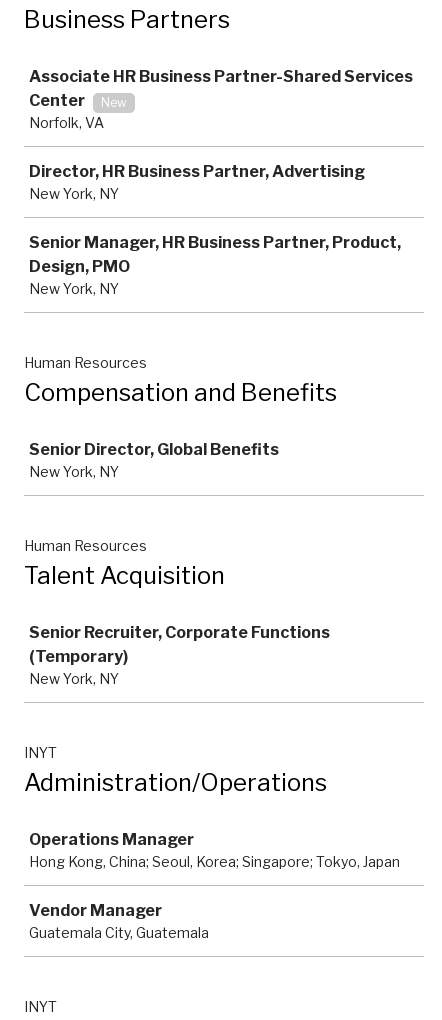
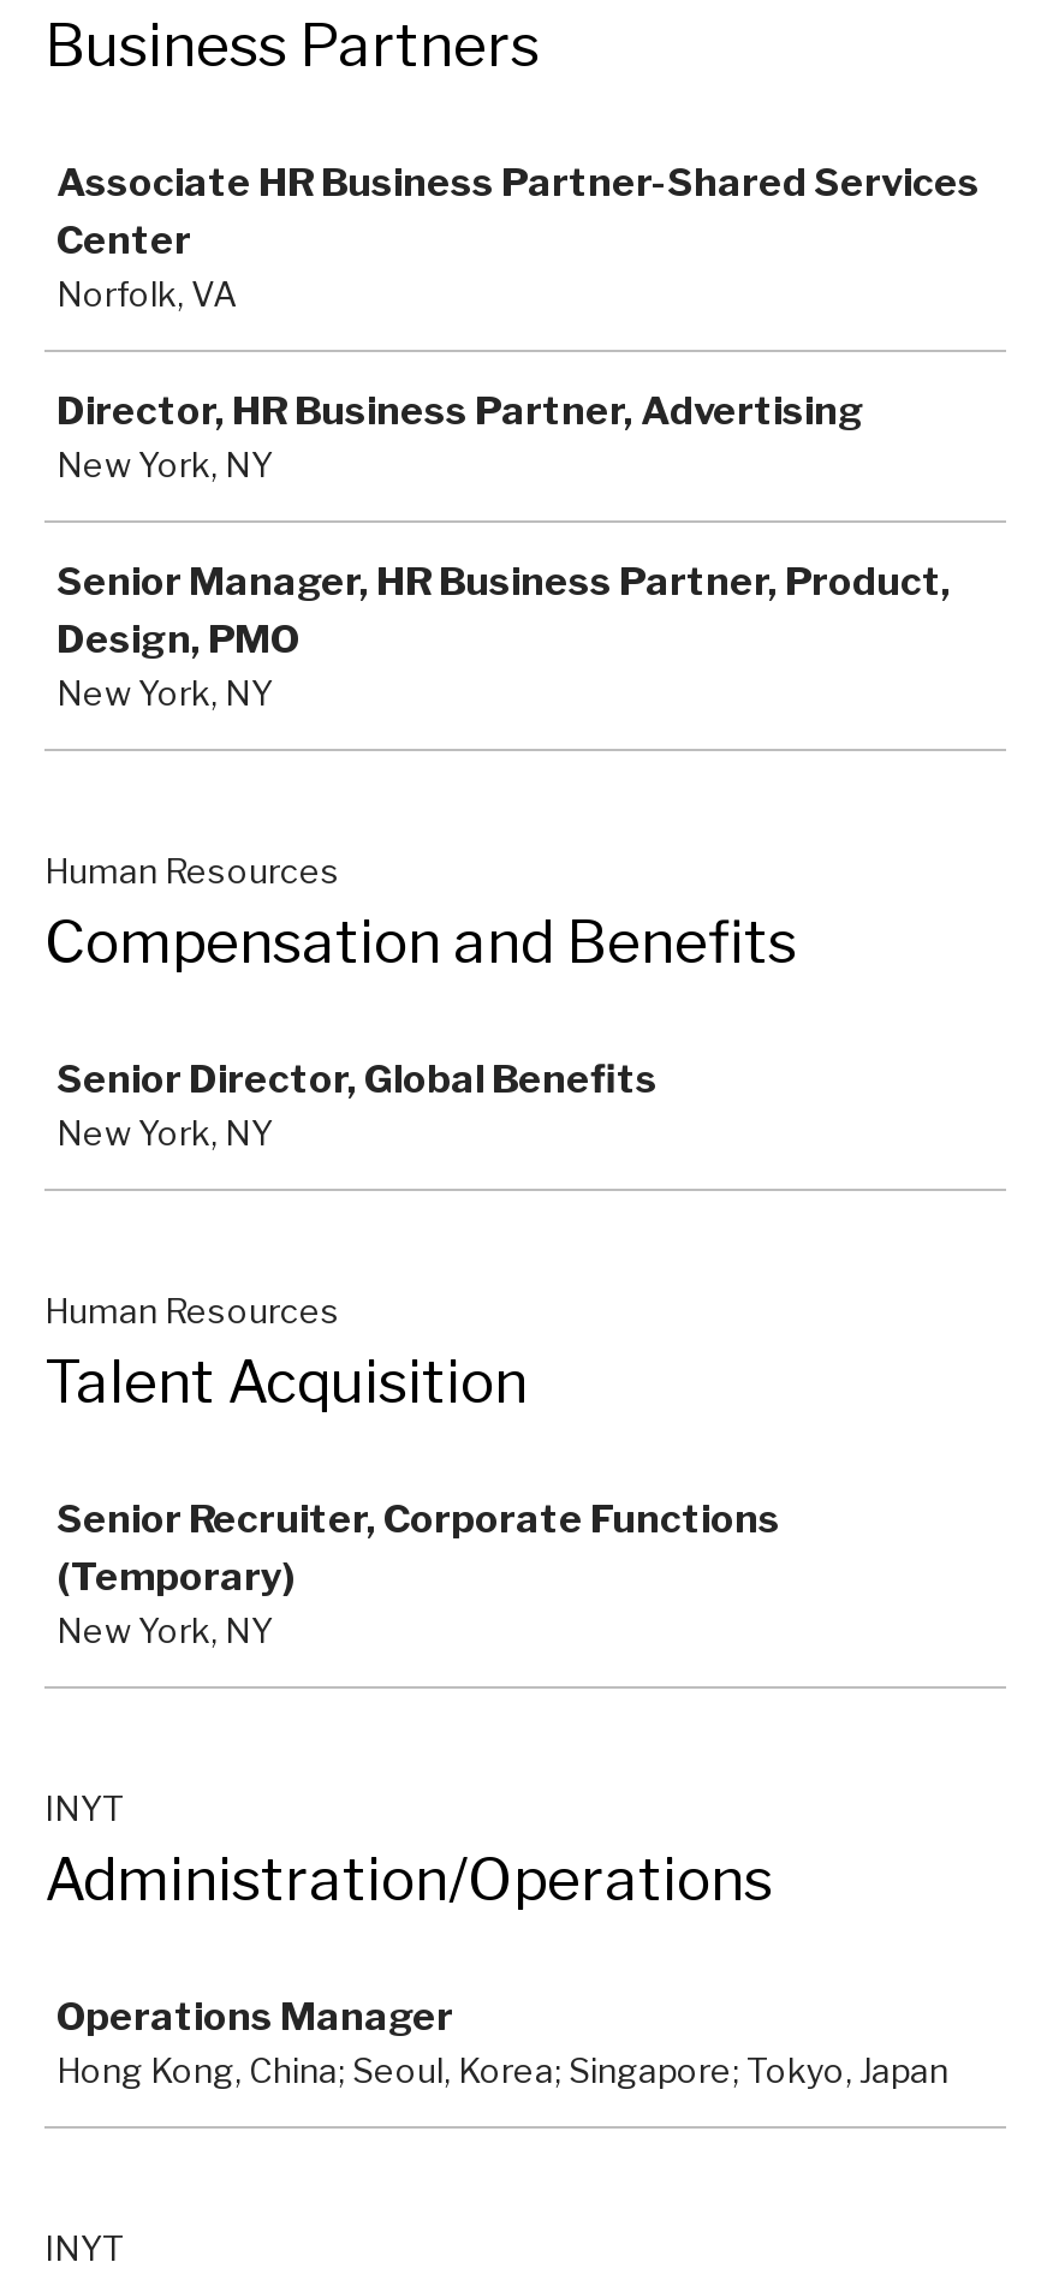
[101,95,127,110] New -> none
[29,901,209,941] Vendor Manager | Guatemala City, Guatemala -> none

